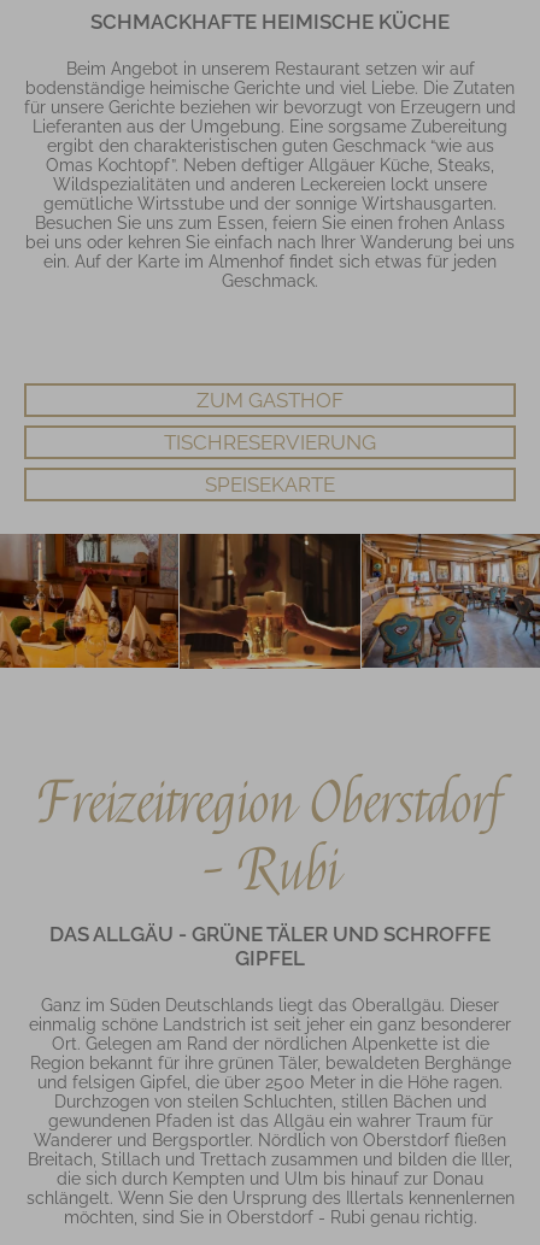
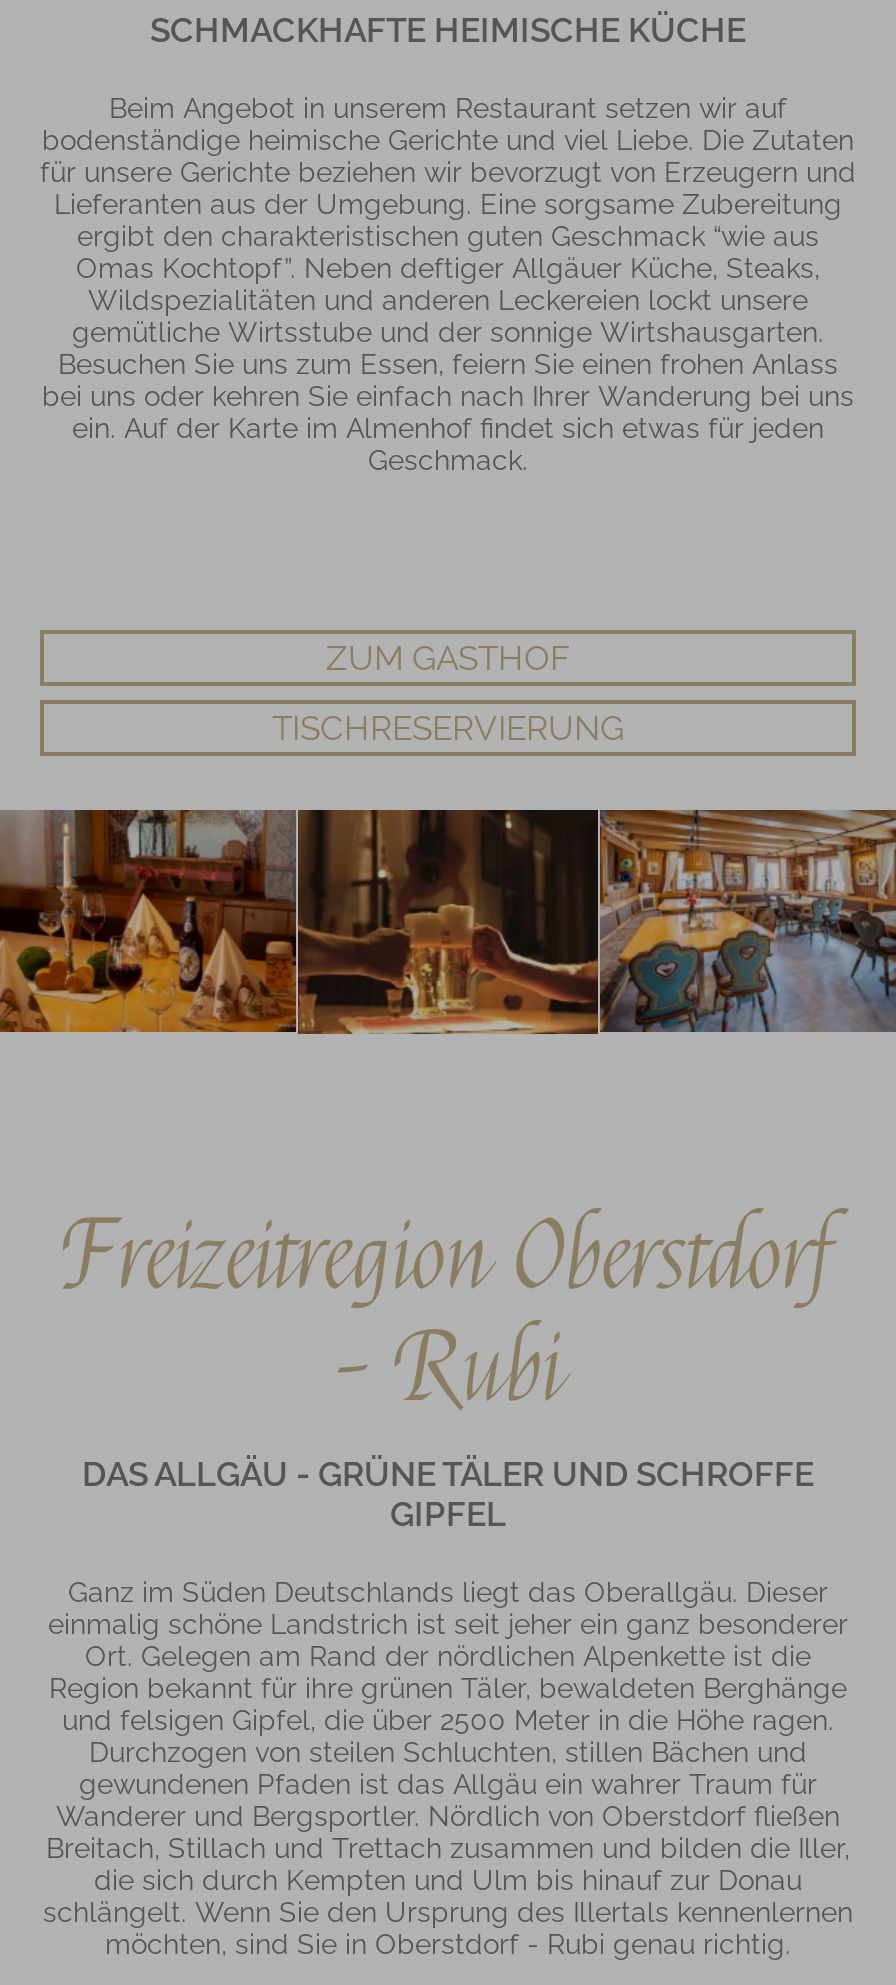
[205,473,335,497] SPEISEKARTE -> none

